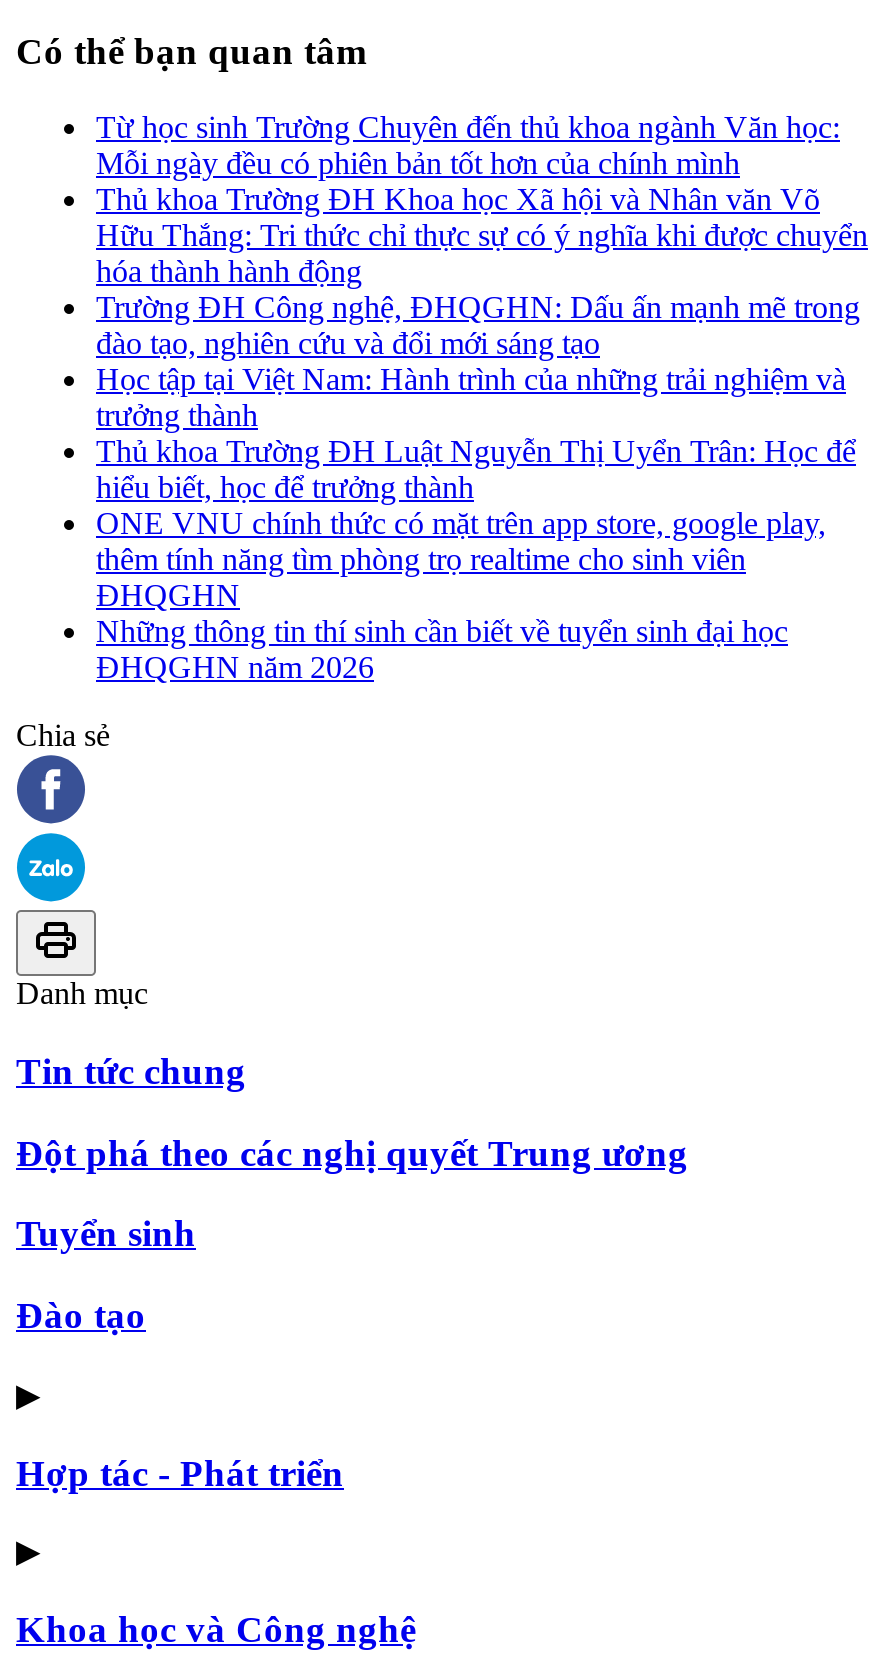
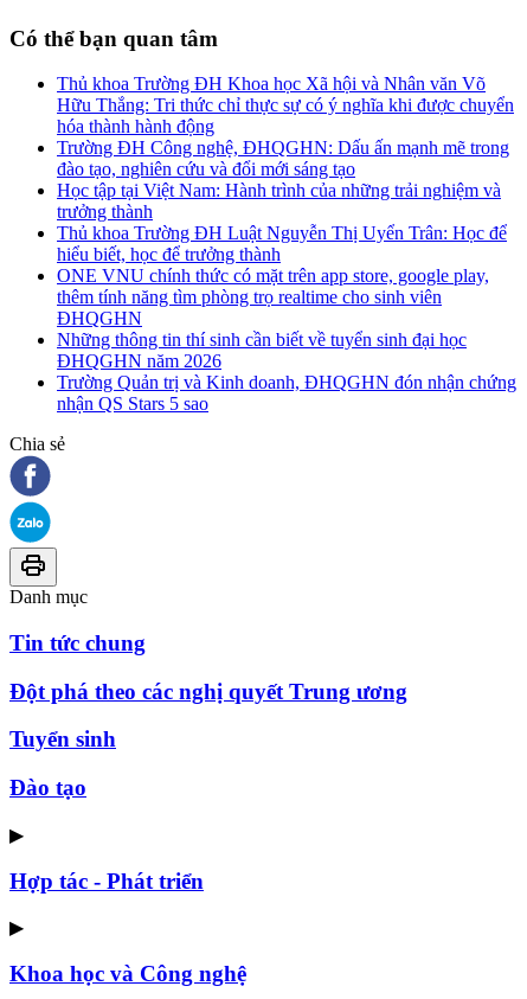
[96,110,840,180] Từ học sinh Trường Chuyên đến thủ khoa ngành Văn học: | Mỗi ngày đều có phiên bản tốt hơn của chính mình -> none
moved [96,182,868,684] -> [57,74,514,371]: Thủ khoa Trường ĐH Khoa học Xã hội và Nhân văn Võ | Hữu Thắng: Tri thức chỉ thực sự có ý nghĩa khi được chuyển | hóa thành hành động | ... | Những thông tin thí sinh cần biết về tuyển sinh đại học | ĐHQGHN năm 2026
none -> [57,372,516,414] Trường Quản trị và Kinh doanh, ĐHQGHN đón nhận chứng | nhận QS Stars 5 sao

